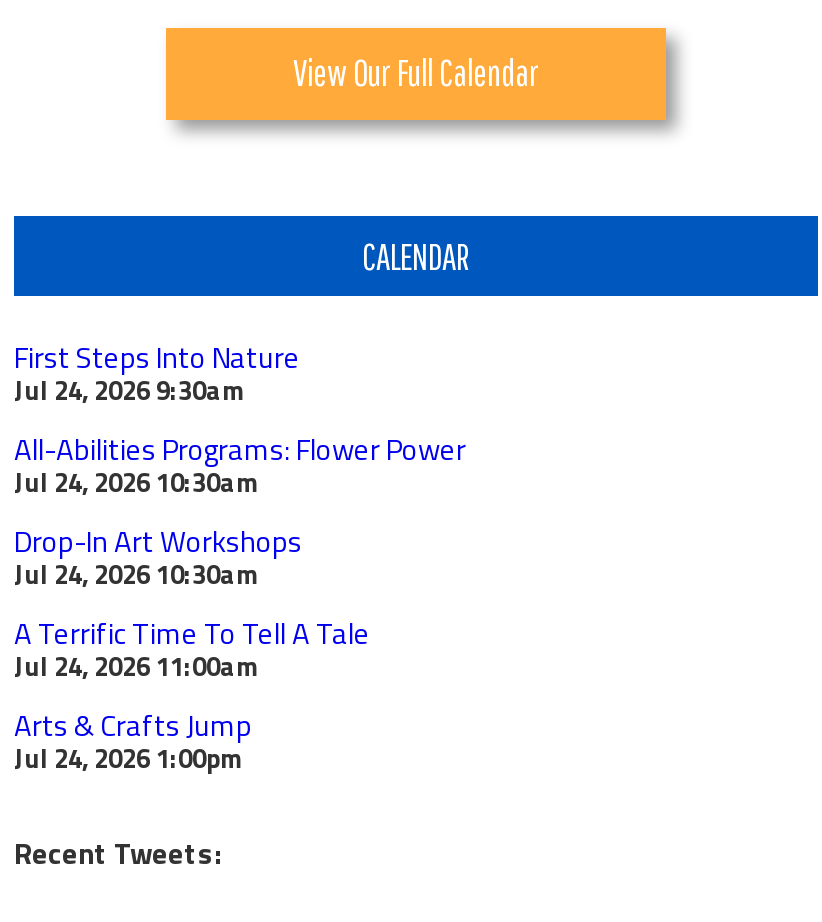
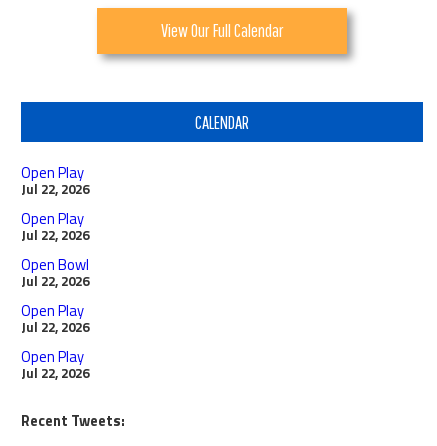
[14,333,466,777] First Steps Into Nature | Jul 24, 2026 9:30am | All-Abilities Programs: Flower Power | Jul 24, 2026 10:30am | Drop-In Art Workshops | Jul 24, 2026 10:30am | A Terrific Time To Tell A Tale | Jul 24, 2026 11:00am | Arts & Crafts Jump | Jul 24, 2026 1:00pm -> [21,161,89,383] Open Play | Jul 22, 2026 | Open Play | Jul 22, 2026 | Open Bowl | Jul 22, 2026 | Open Play | Jul 22, 2026 | Open Play | Jul 22, 2026

